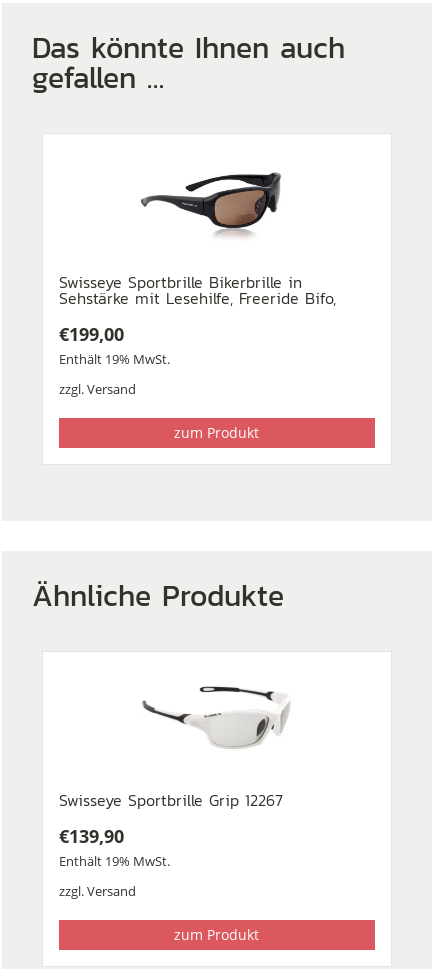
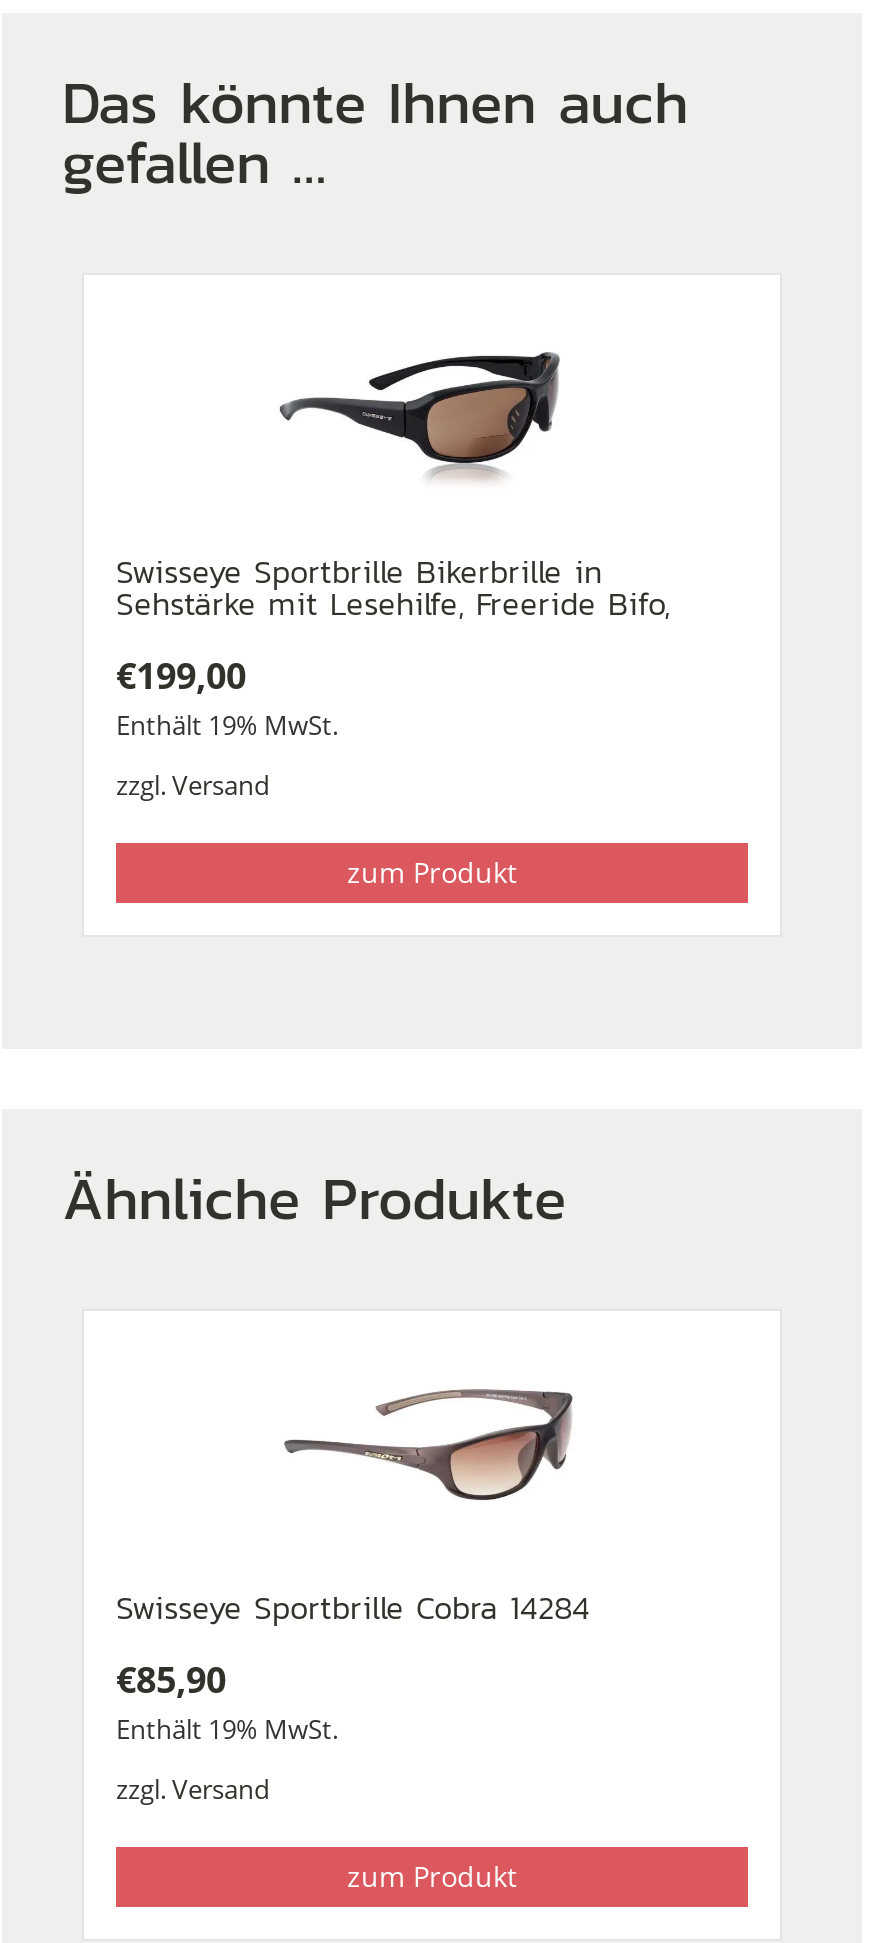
[59,685,290,812] [image] | Swisseye Sportbrille Grip 12267 -> [116,1378,590,1630] [image] | Swisseye Sportbrille Cobra 14284
[59,824,124,848] €139,90 -> [116,1654,226,1702] €85,90

